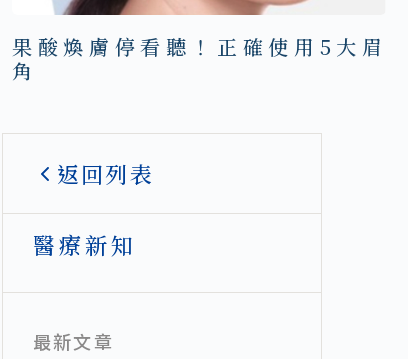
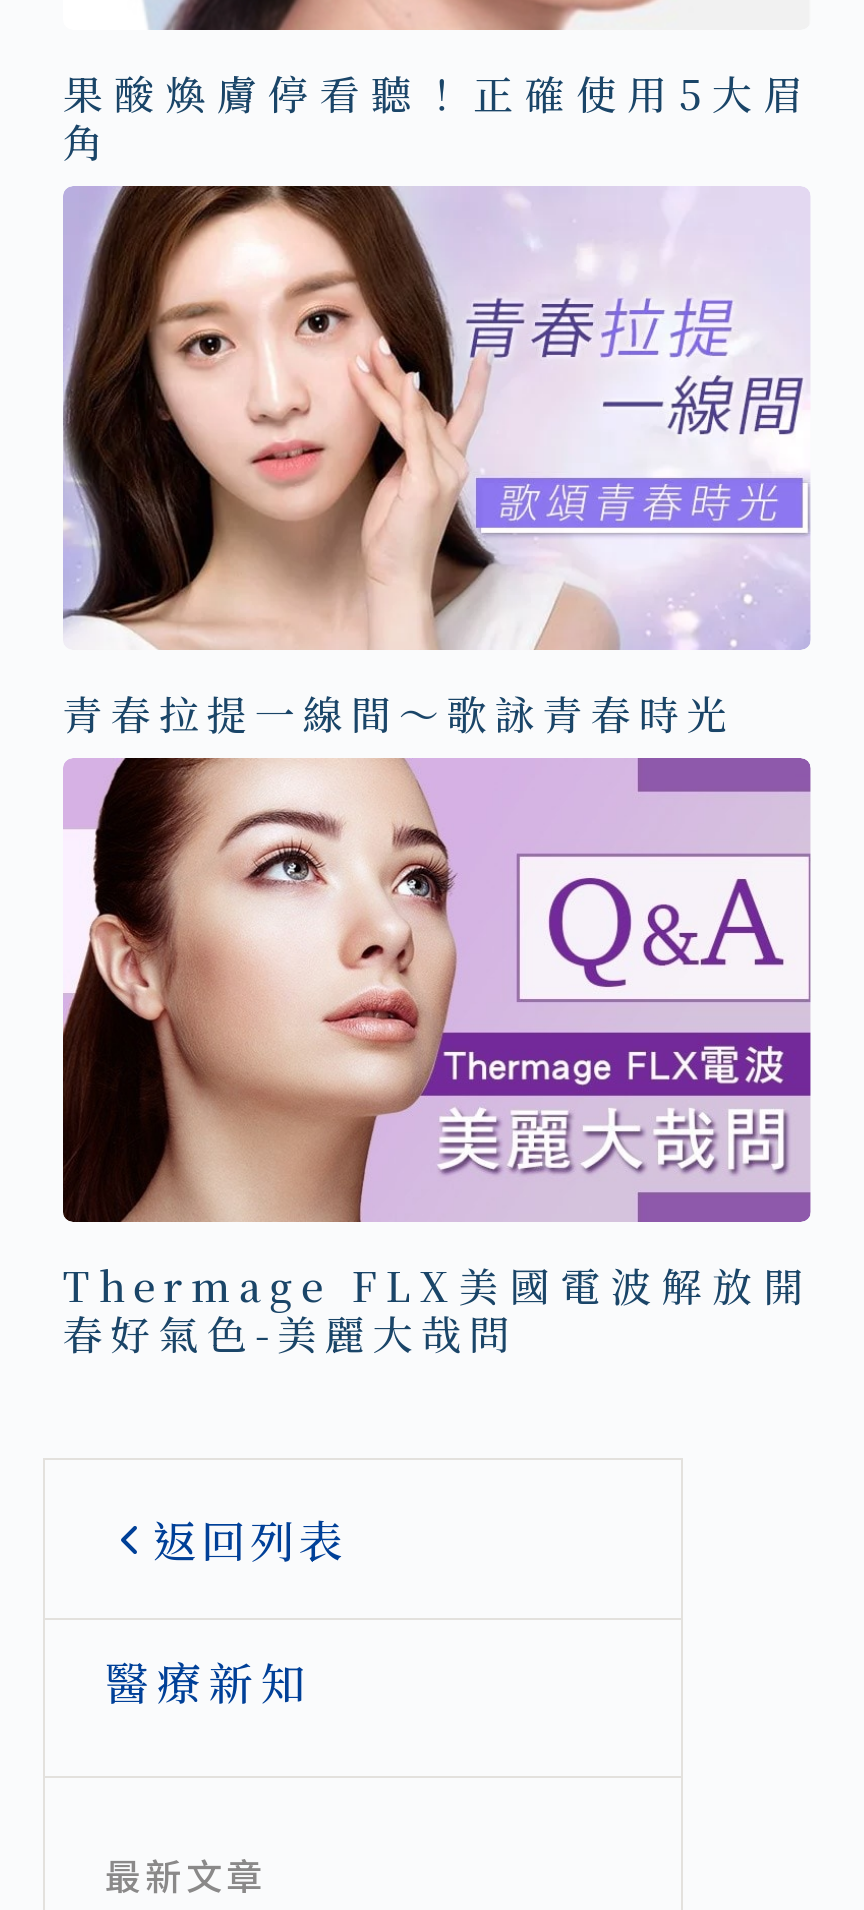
none -> [61,184,811,742] [image] | 青春拉提一線間～歌詠青春時光
none -> [61,756,813,1362] [image] | Thermage FLX美國電波解放開 | 春好氣色-美麗大哉問

